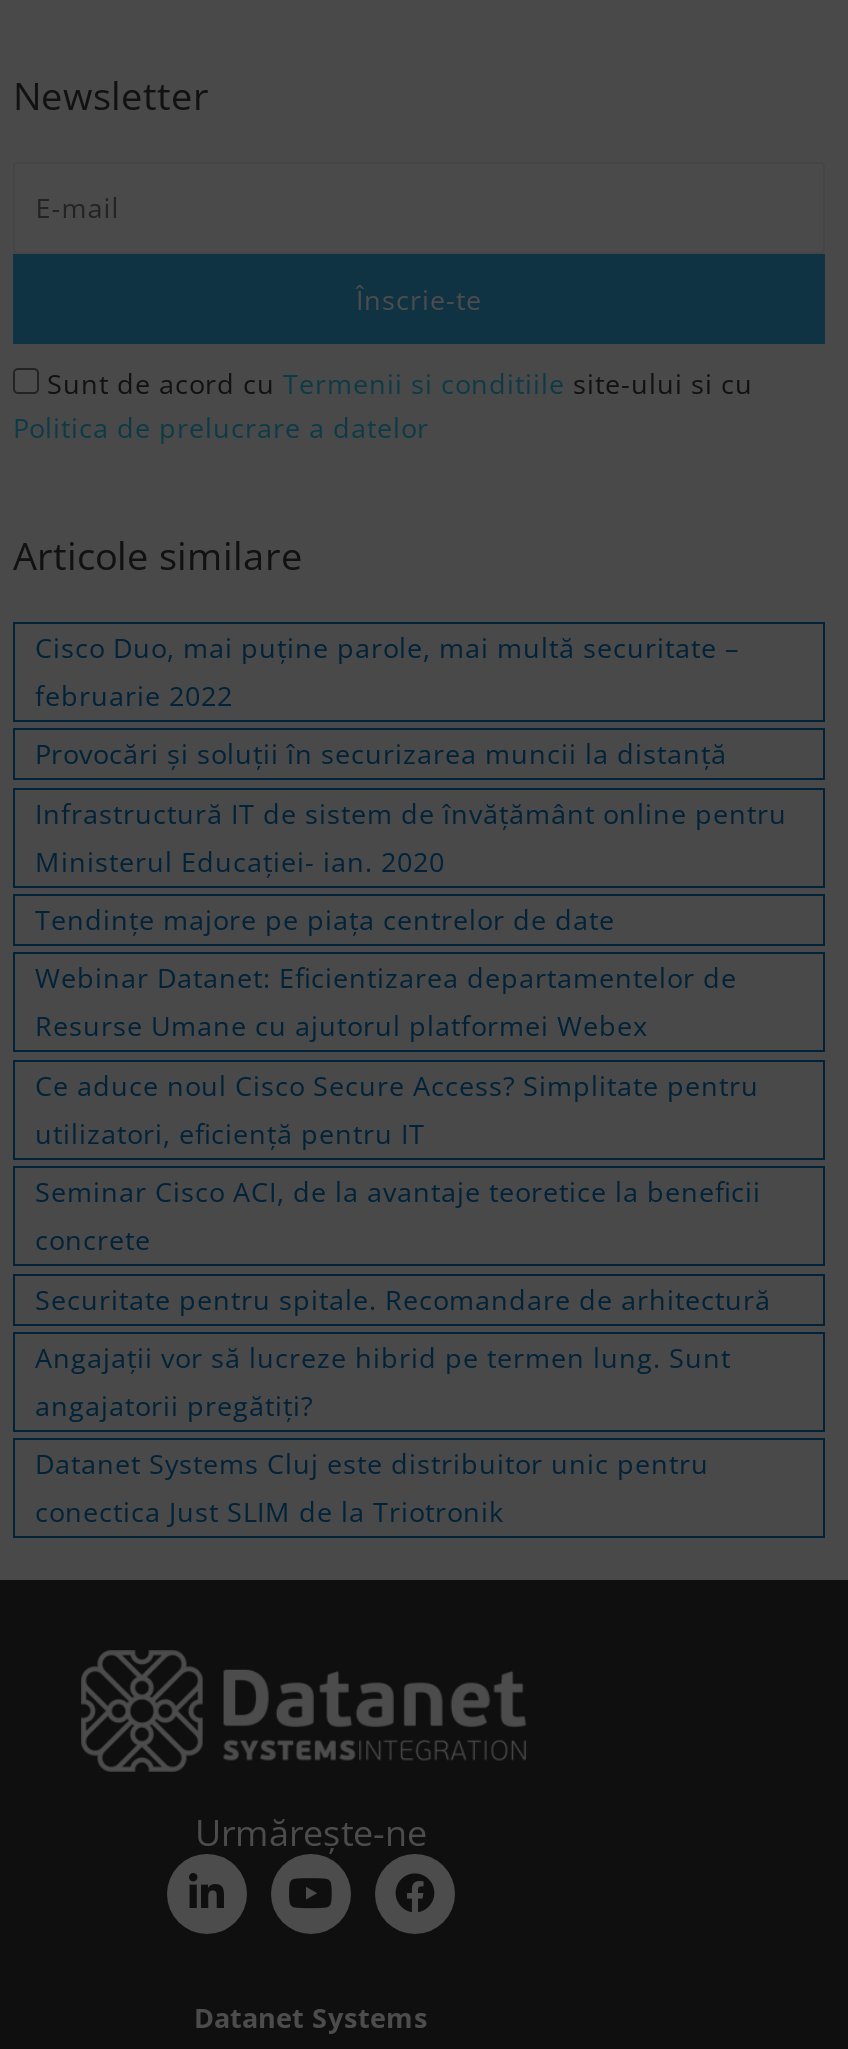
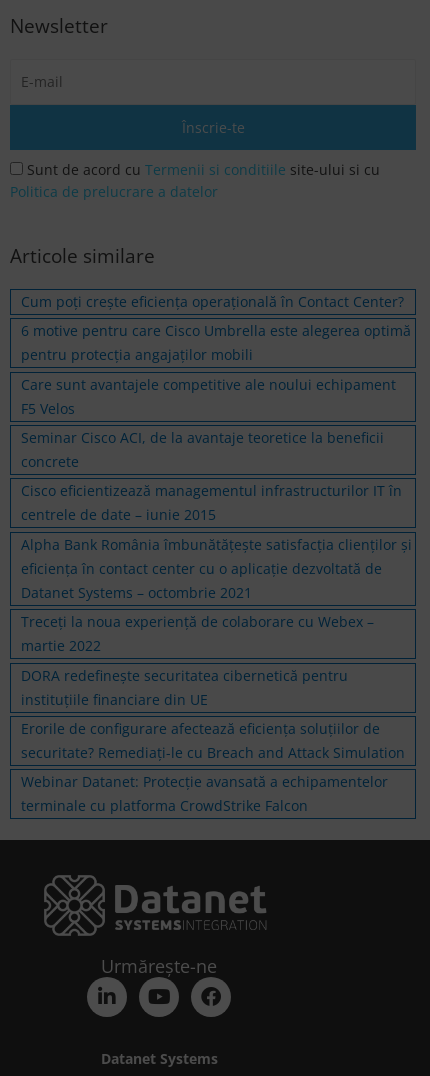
[35,628,787,1152] Cisco Duo, mai puţine parole, mai multă securitate – | februarie 2022 | Provocări și soluții în securizarea muncii la distanță | Infrastructură IT de sistem de învățământ online pentru | Ministerul Educației- ian. 2020 | Tendințe majore pe piața centrelor de date | Webinar Datanet: Eficientizarea departamentelor de | Resurse Umane cu ajutorul platformei Webex | Ce aduce noul Cisco Secure Access? Simplitate pentru | utilizatori, eficiență pentru IT -> [21,292,411,418] Cum poți crește eficiența operațională în Contact Center? | 6 motive pentru care Cisco Umbrella este alegerea optimă | pentru protecția angajaților mobili | Care sunt avantajele competitive ale noului echipament | F5 Velos
moved [35,1172,761,1258] -> [21,428,384,471]: Seminar Cisco ACI, de la avantaje teoretice la beneficii | concrete
[35,1279,771,1531] Securitate pentru spitale. Recomandare de arhitectură | Angajații vor să lucreze hibrid pe termen lung. Sunt | angajatorii pregătiți? | Datanet Systems Cluj este distribuitor unic pentru | conectica Just SLIM de la Triotronik -> [21,481,412,815] Cisco eficientizează managementul infrastructurilor IT în | centrele de date – iunie 2015 | Alpha Bank România îmbunătățește satisfacția clienților și | eficiența în contact center cu o aplicație dezvoltată de | Datanet Systems – octombrie 2021 | Treceți la noua experiență de colaborare cu Webex – | martie 2022 | DORA redefinește securitatea cibernetică pentru | instituțiile financiare din UE | Erorile de configurare afectează eficiența soluțiilor de | securitate? Remediați-le cu Breach and Attack Simulation | Webinar Datanet: Protecție avansată a echipamentelor | terminale cu platforma CrowdStrike Falcon

